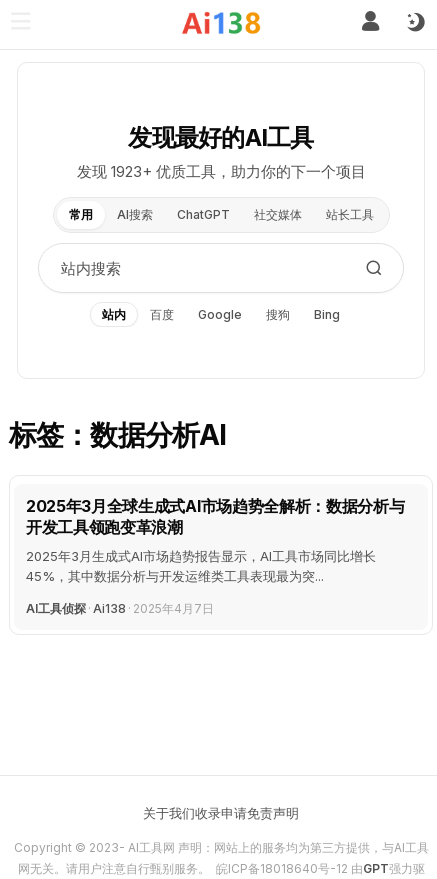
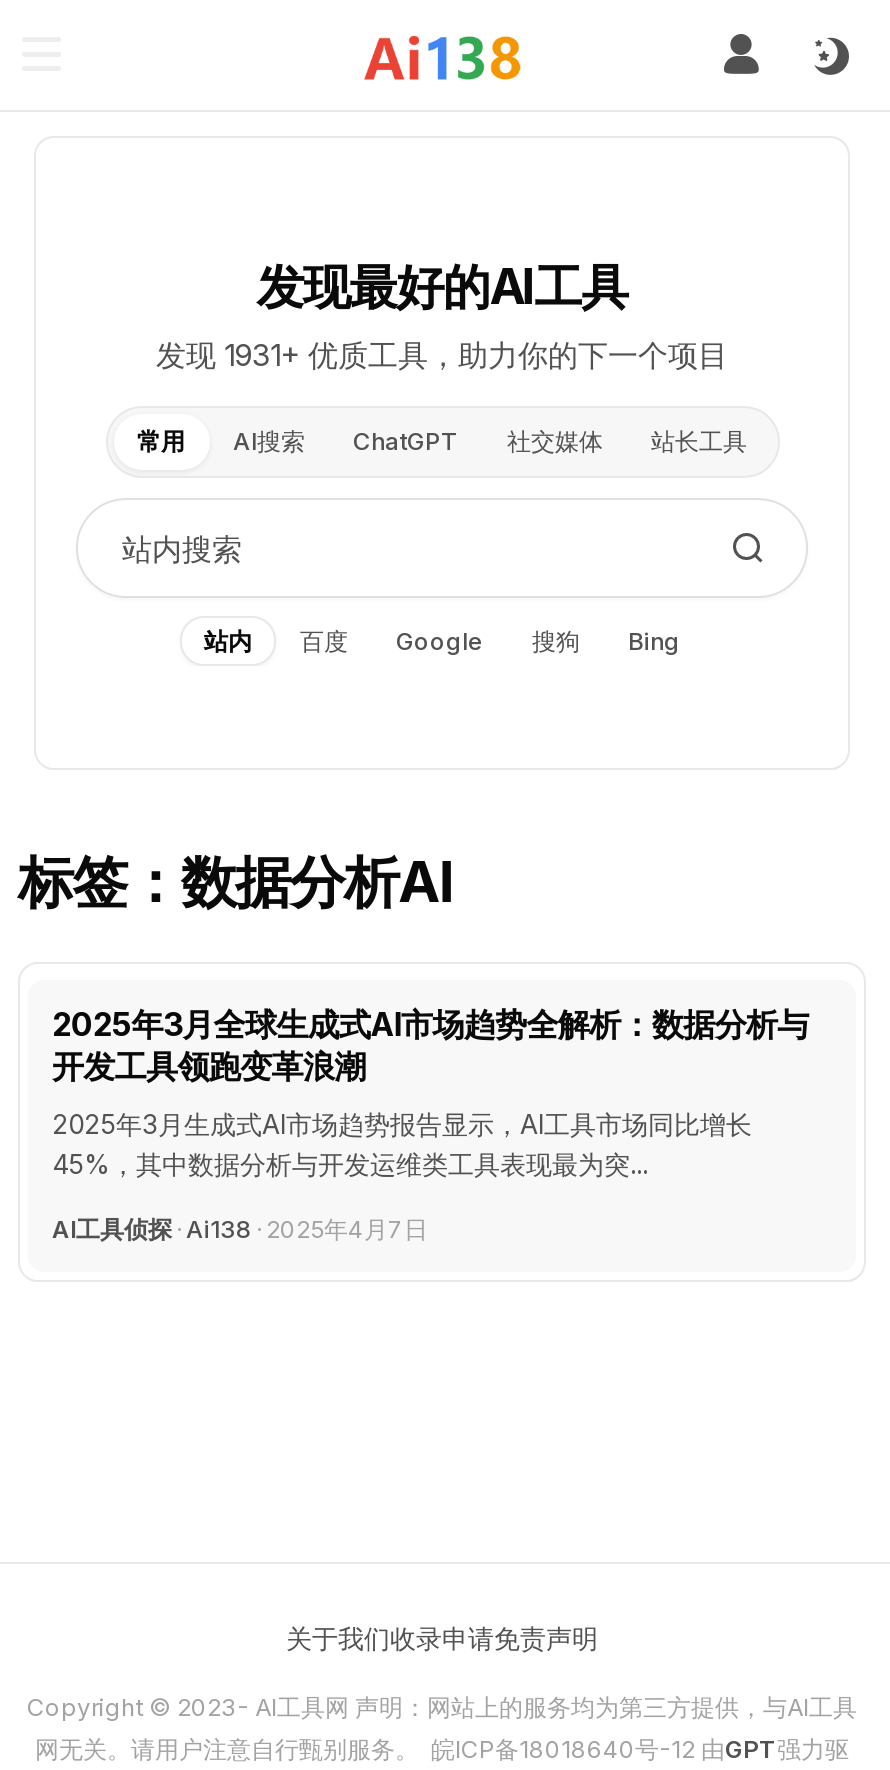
[76,162,365,181] 发现 1923+ 优质工具，助力你的下一个项目 -> [156,336,728,374] 发现 1931+ 优质工具，助力你的下一个项目

